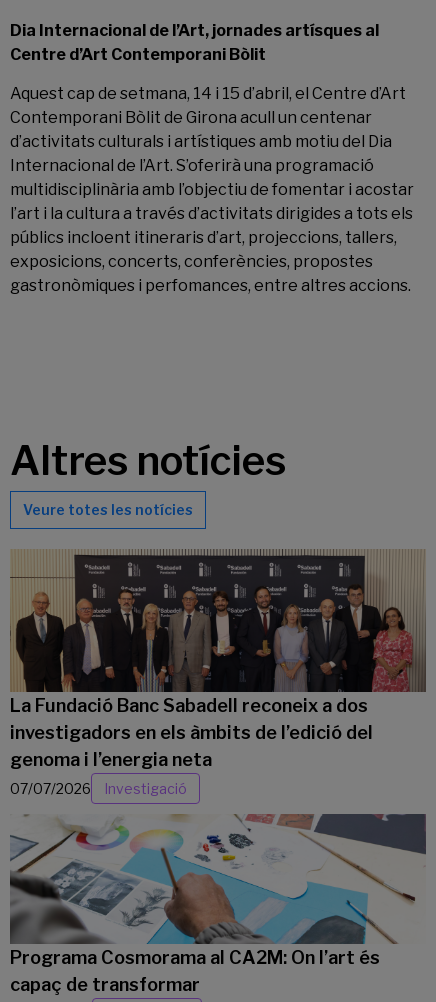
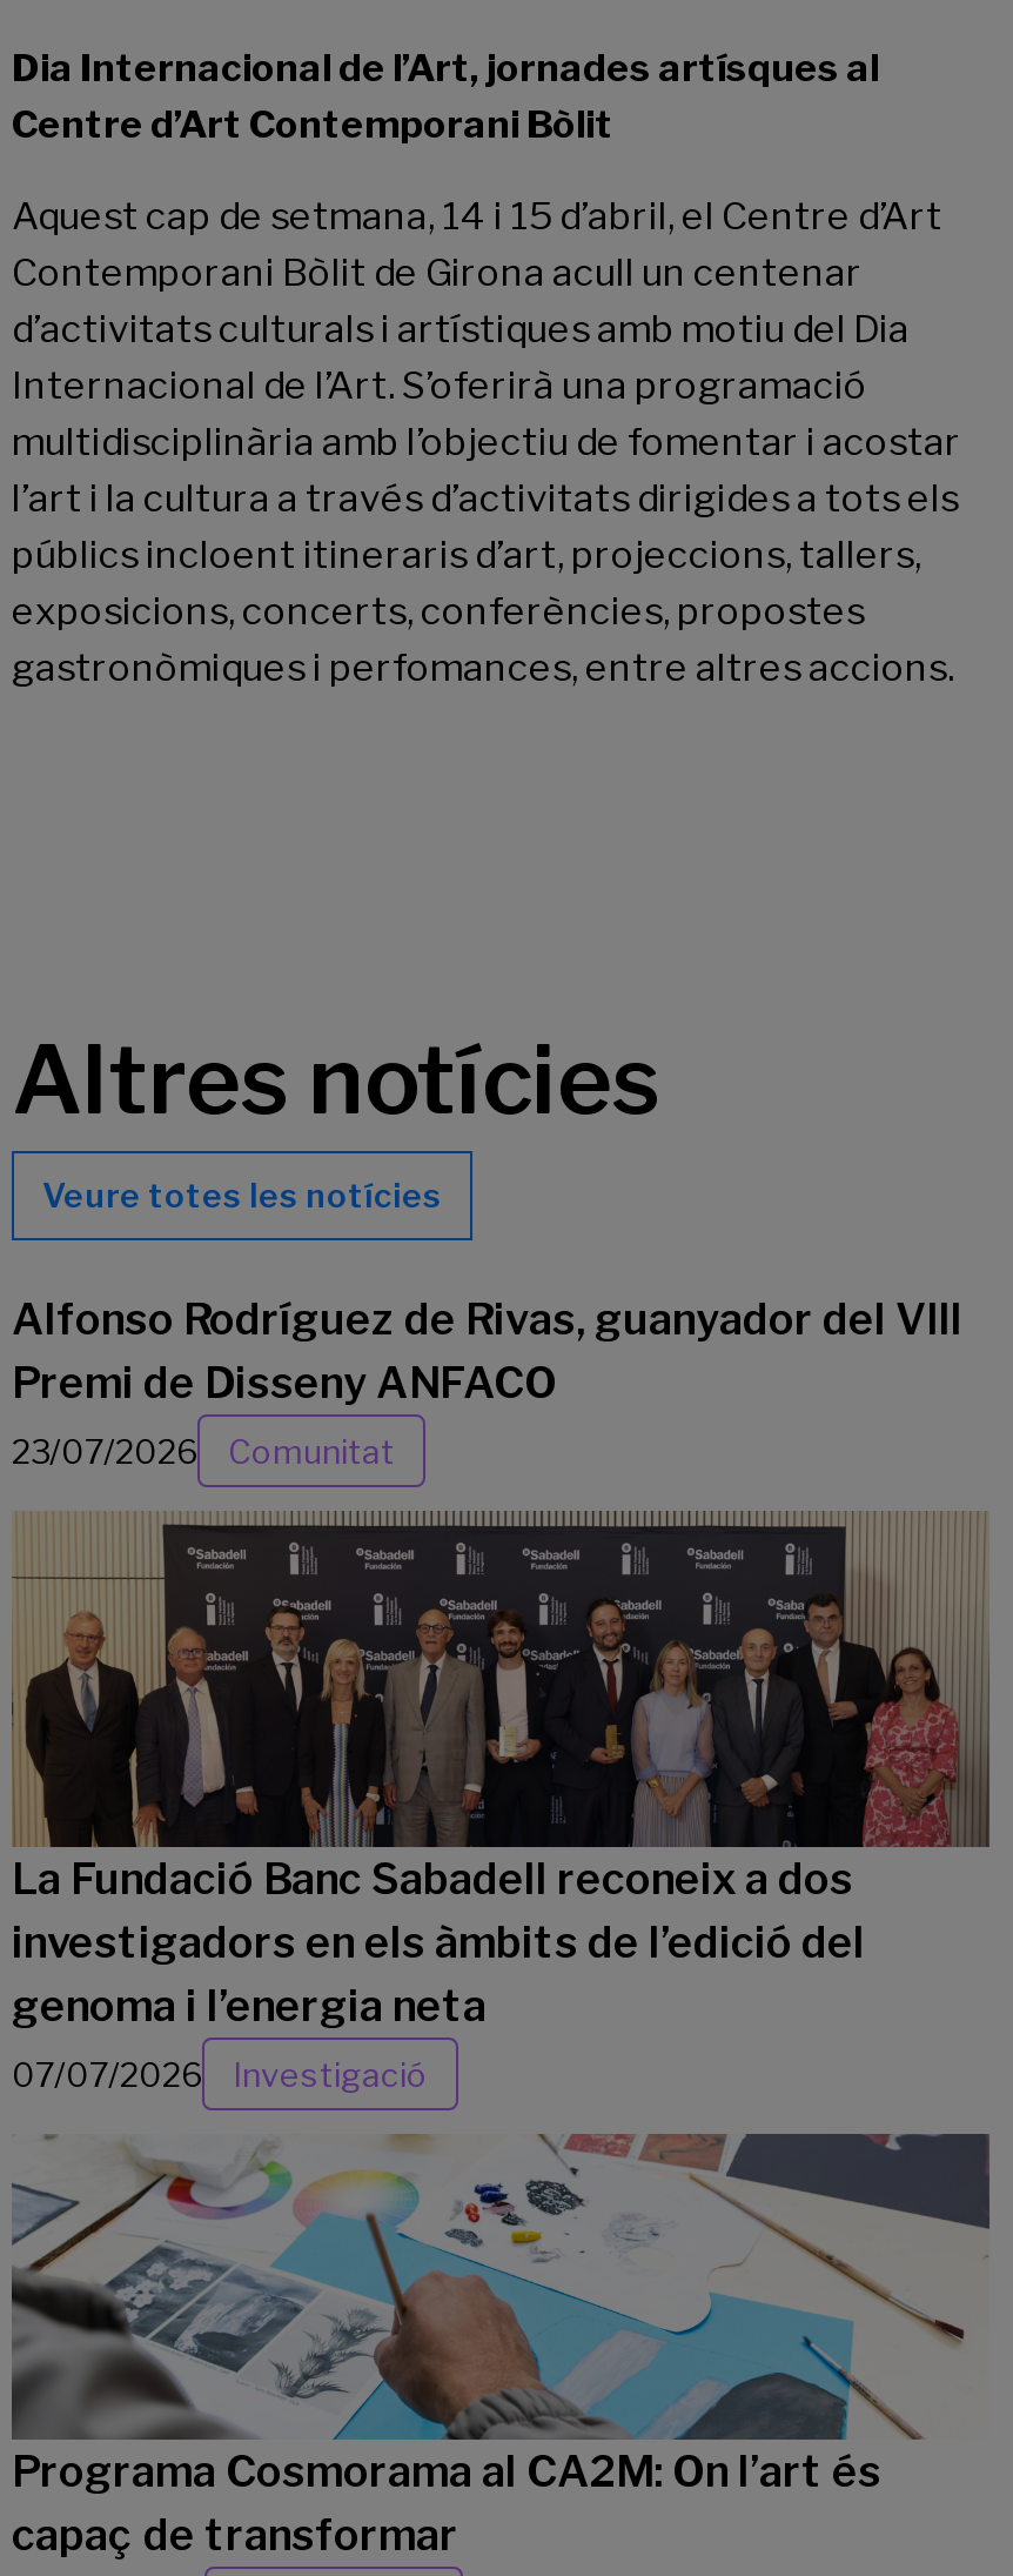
none -> [12,1296,961,1472] Alfonso Rodríguez de Rivas, guanyador del VIII | Premi de Disseny ANFACO | 23/07/2026 | Comunitat

